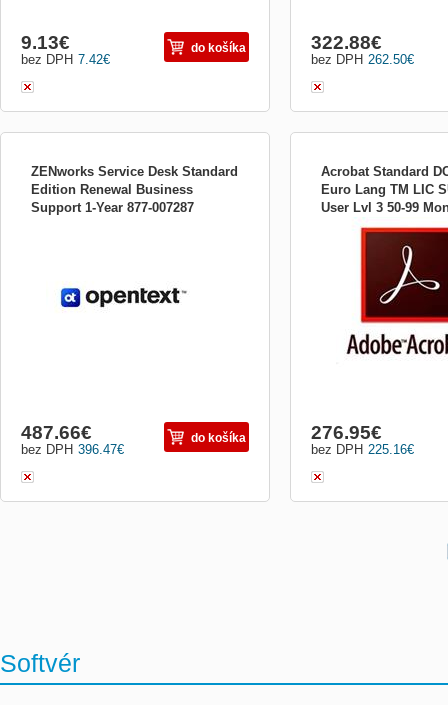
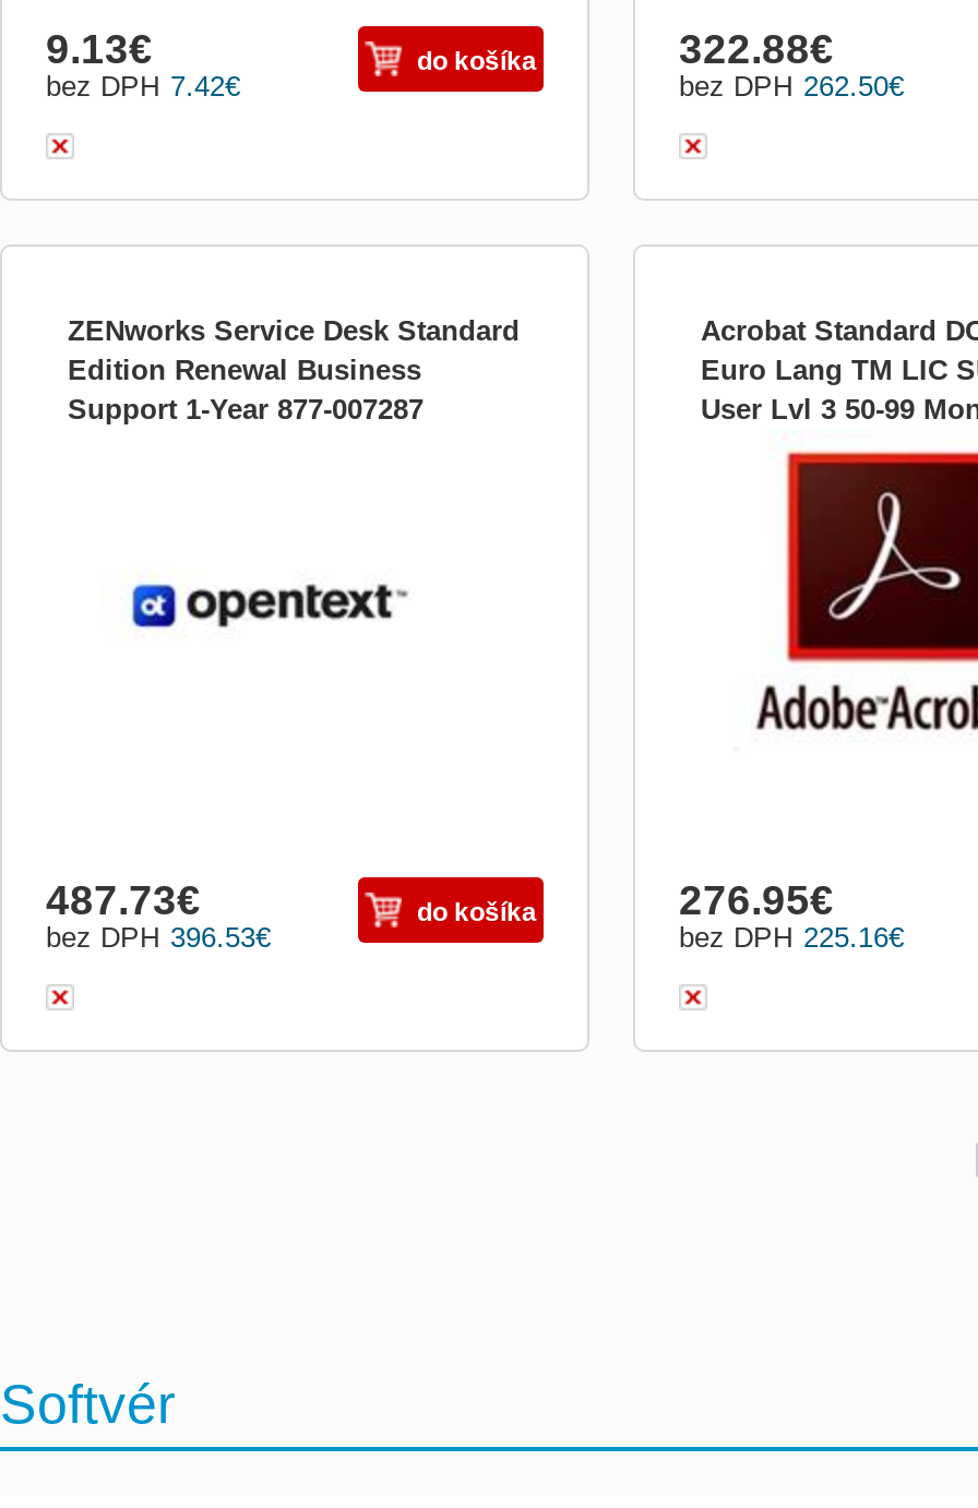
[21,422,92,443] 487.66€ -> [46,877,201,923] 487.73€
[21,442,124,457] bez DPH 396.47€ -> [46,921,271,953] bez DPH 396.53€

